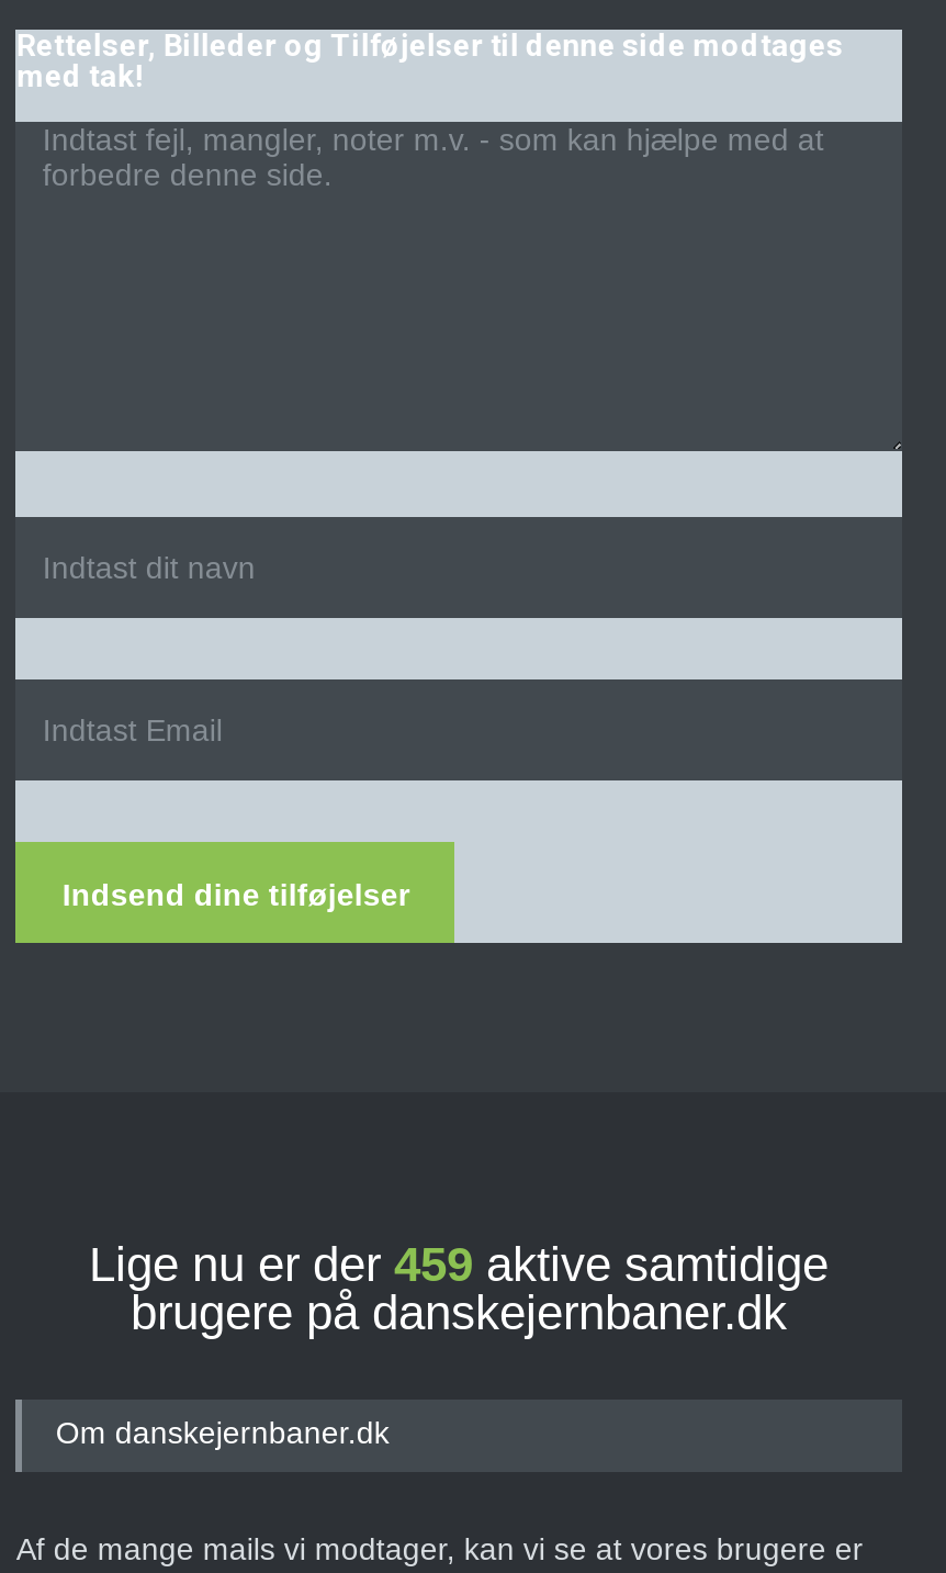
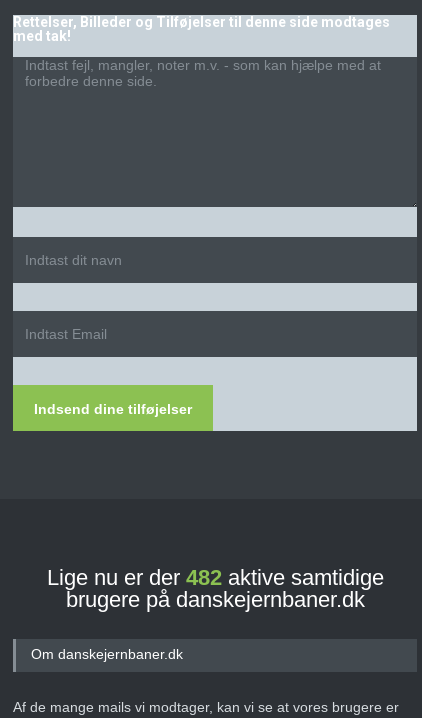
[89,1237,829,1292] Lige nu er der 459 aktive samtidige -> [46,565,383,590] Lige nu er der 482 aktive samtidige

